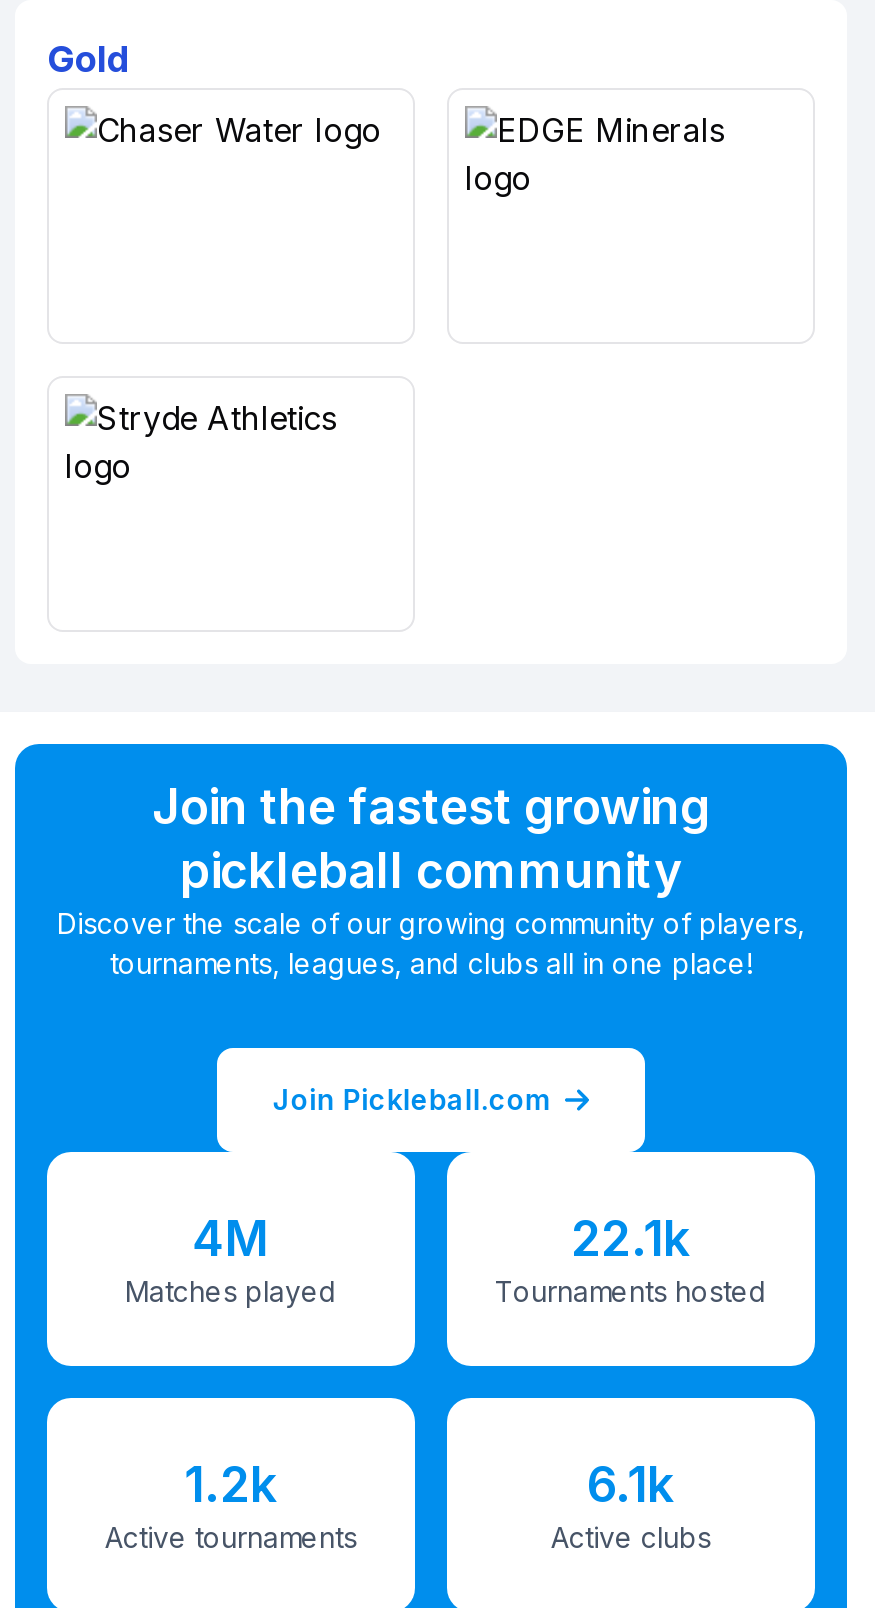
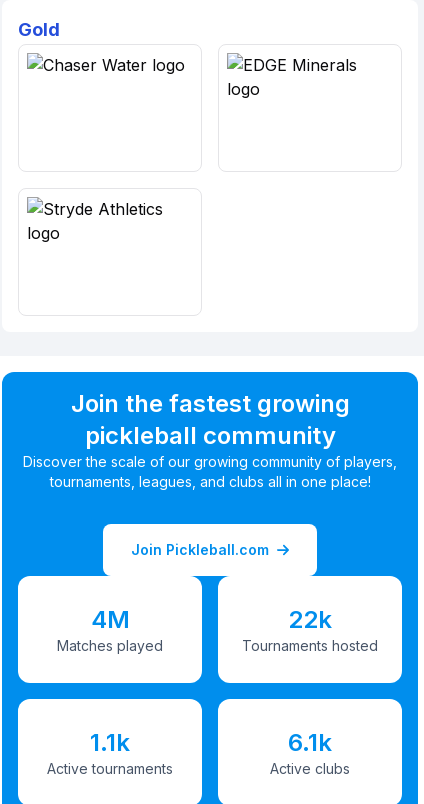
[571,1209,691,1267] 22.1k -> [288,604,332,633] 22k
[184,1455,278,1513] 1.2k -> [90,727,130,756] 1.1k

